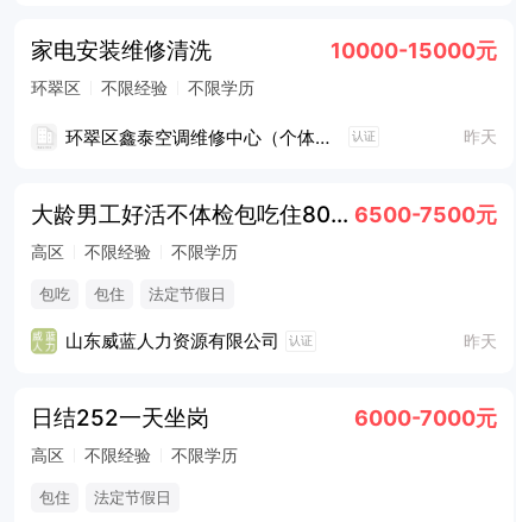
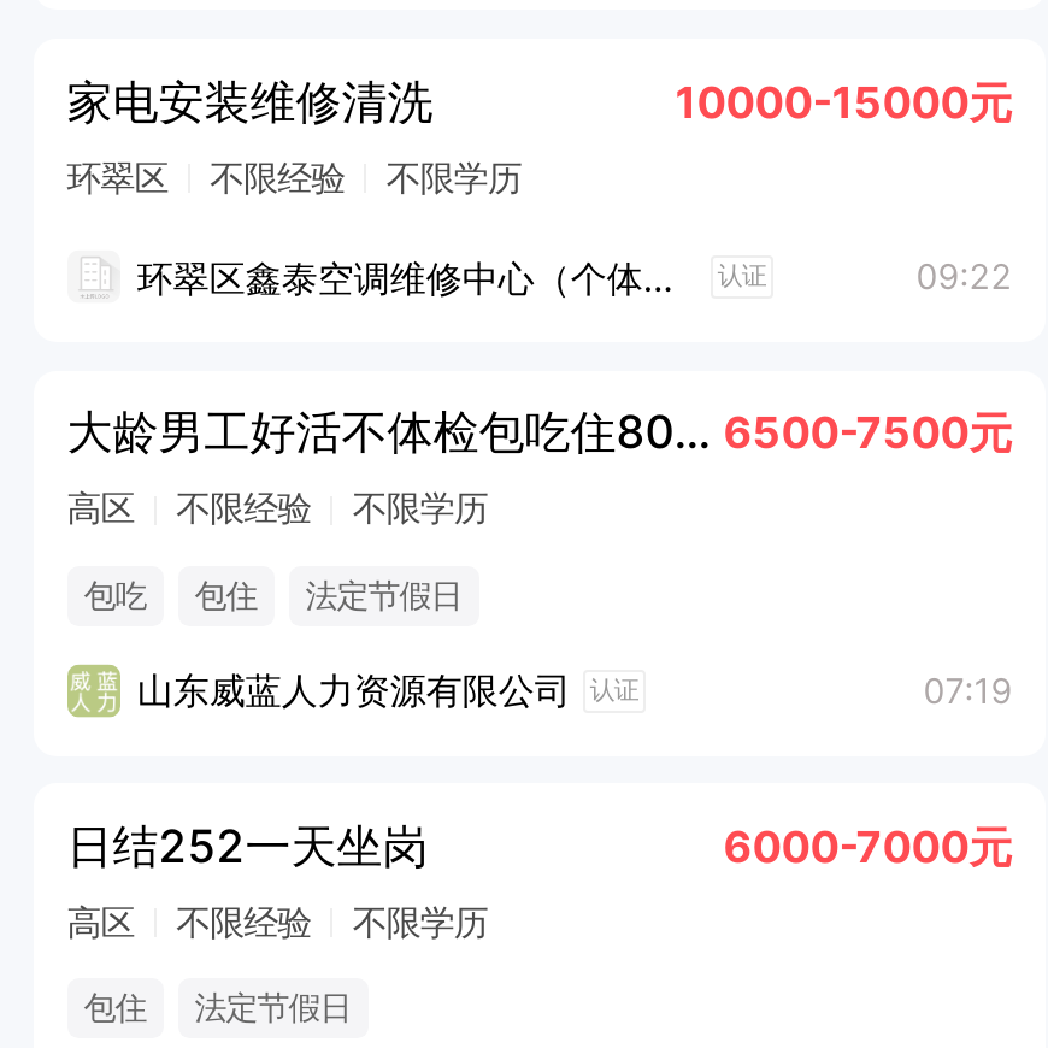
[464,126,497,146] 昨天 -> [916,256,1012,297] 09:22
[464,330,497,350] 昨天 -> [923,669,1012,710] 07:19

